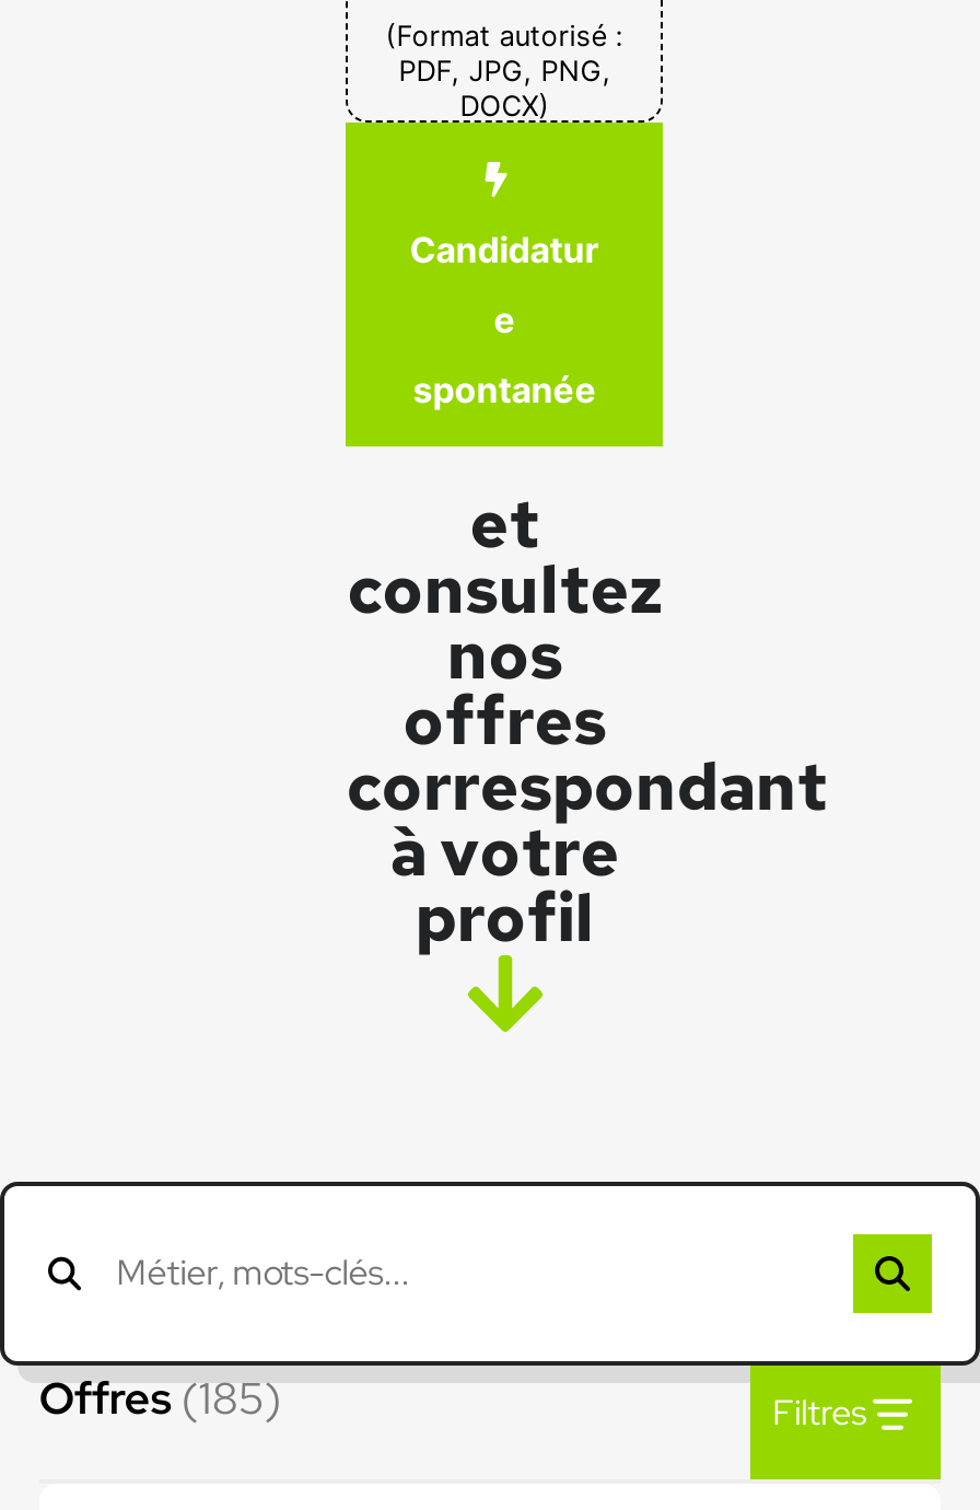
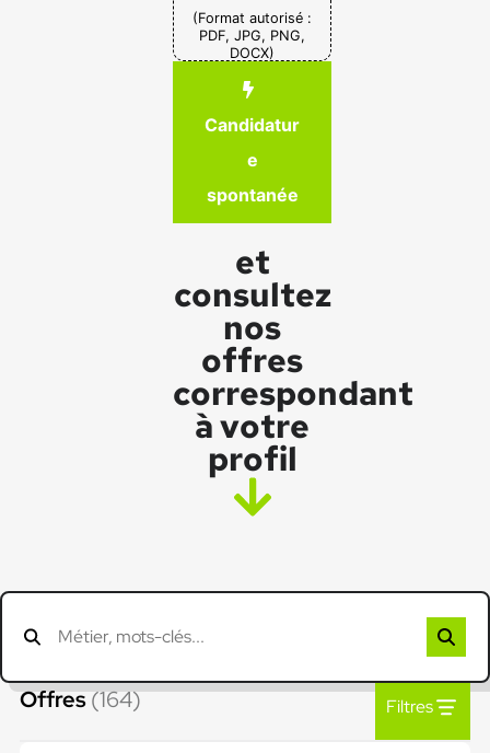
[39,1370,282,1427] Offres (185) -> [20,685,141,714] Offres (164)

